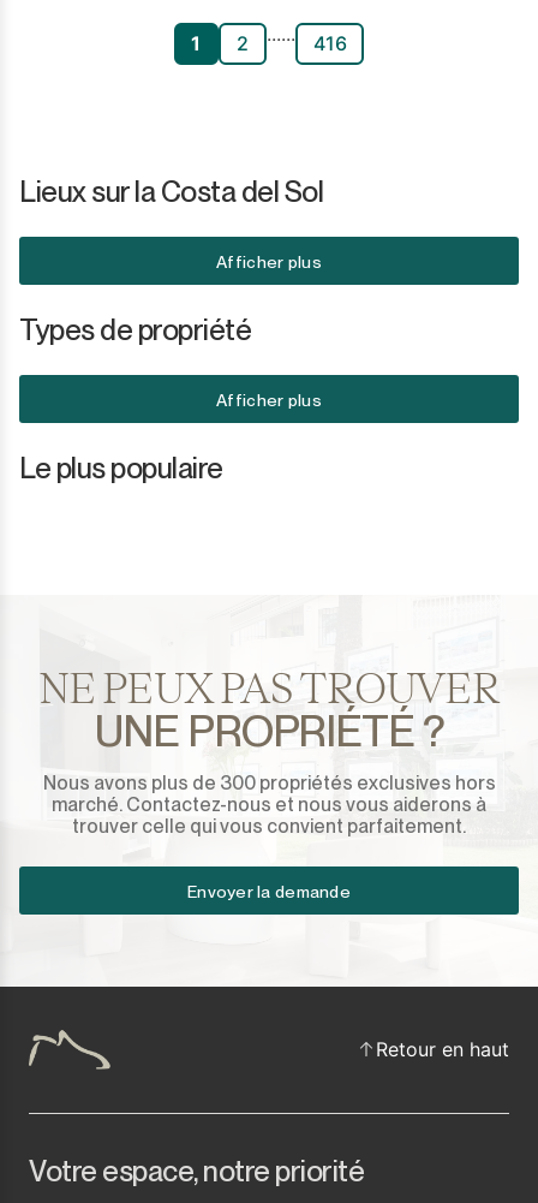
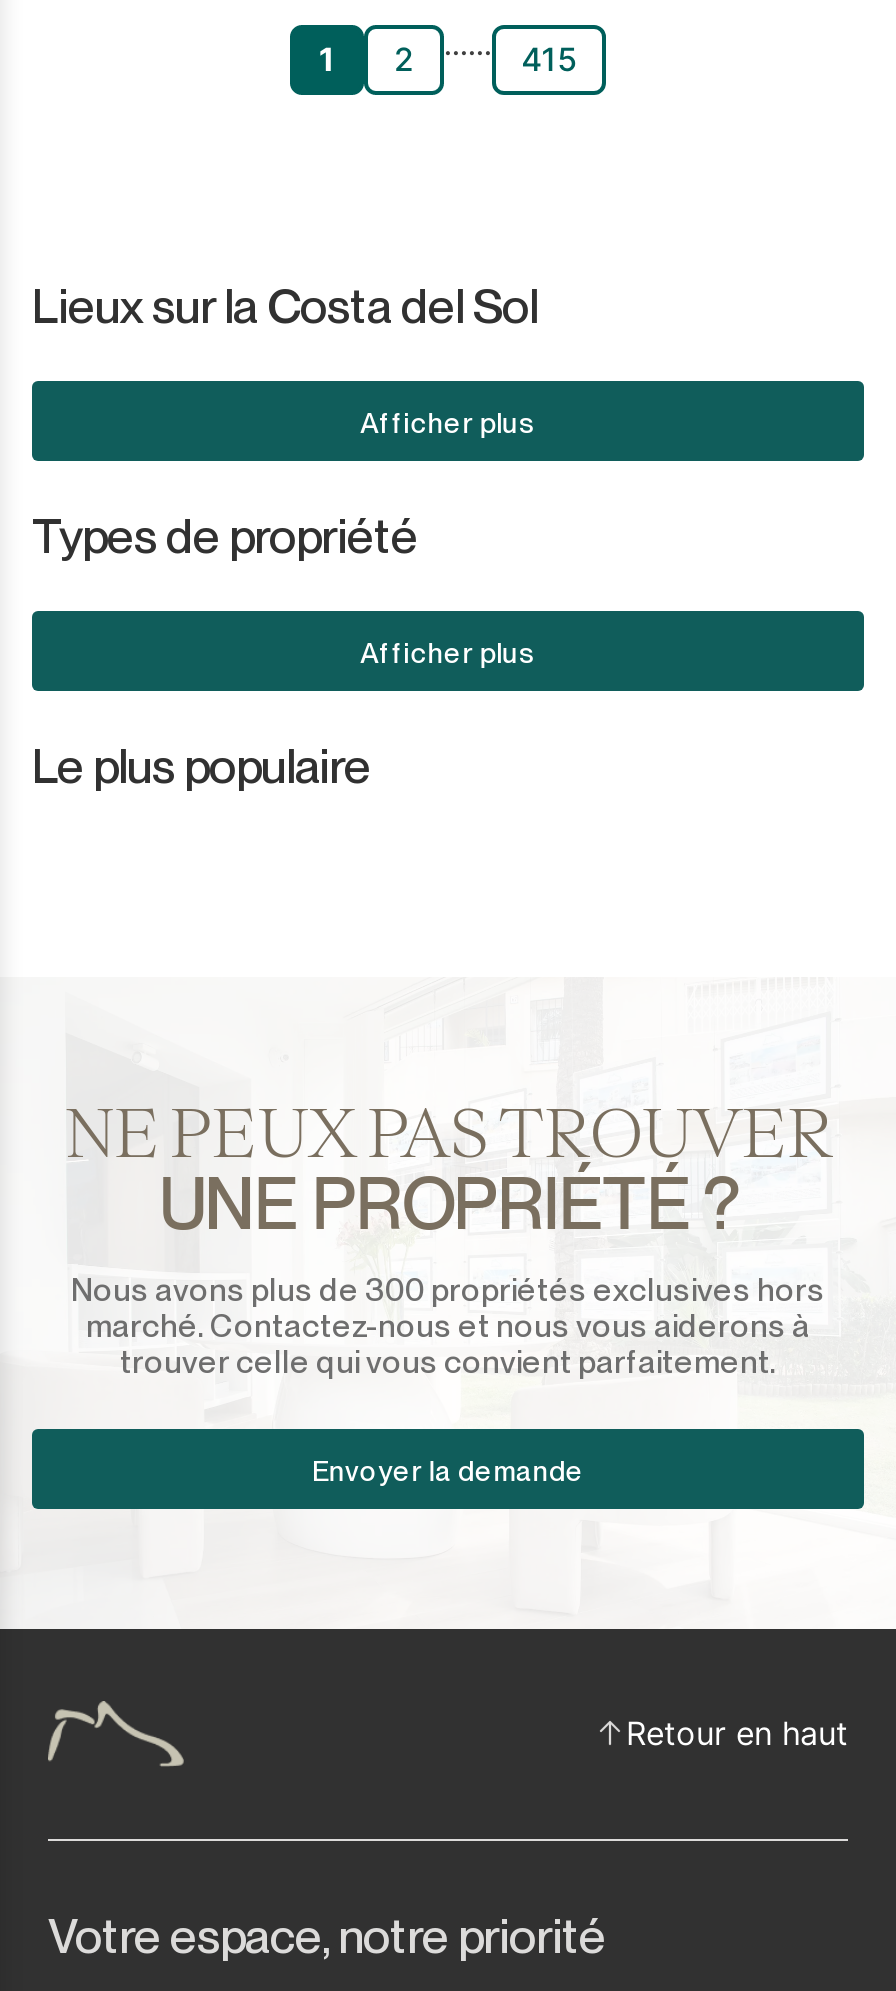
[313,32,347,56] 416 -> [521,40,577,80] 415

